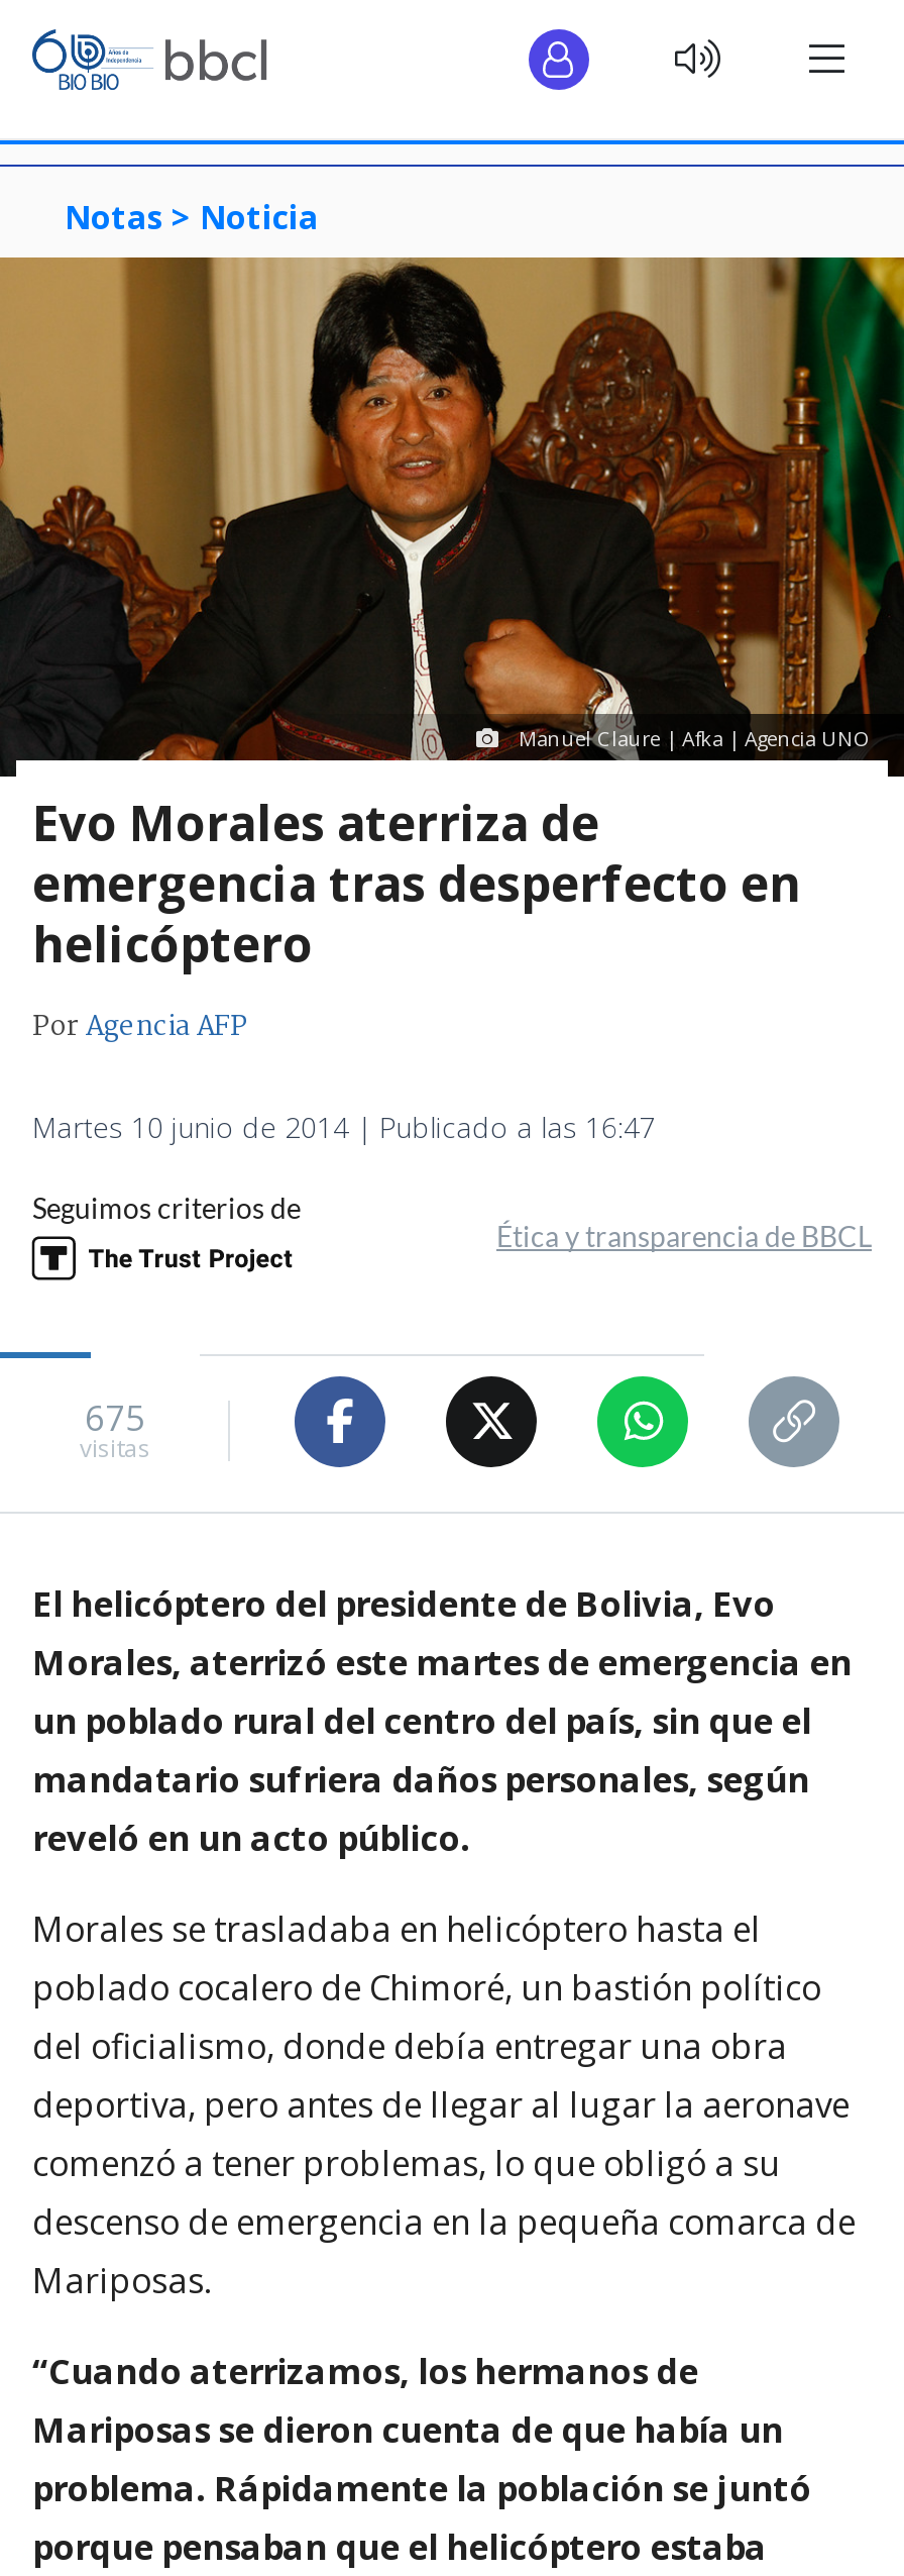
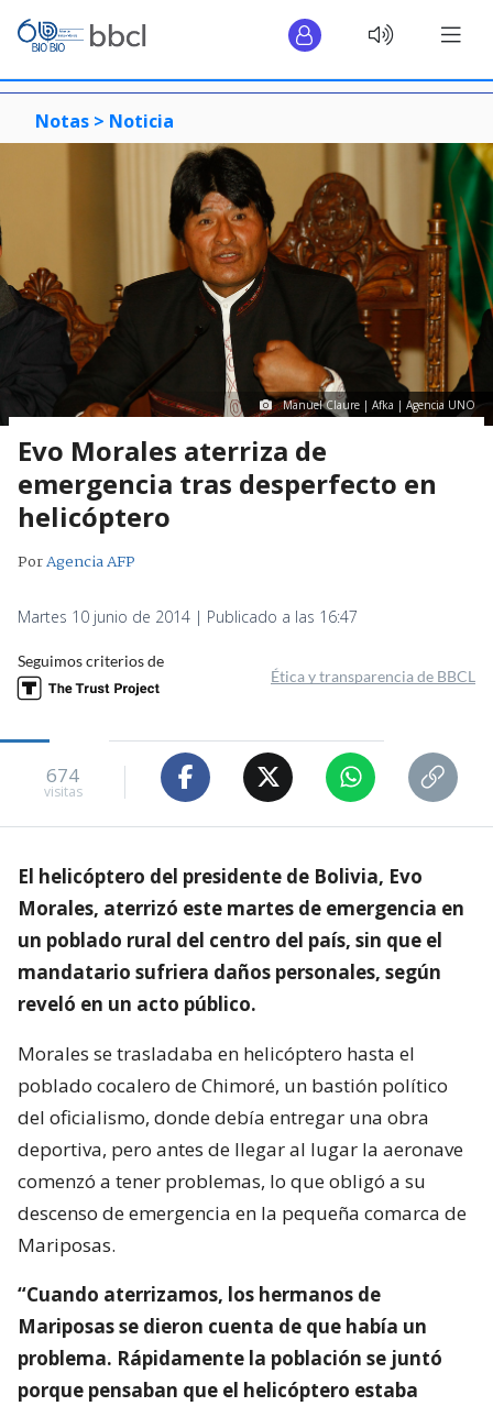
[85,1395,145,1442] 675 -> [46,763,79,788] 674

